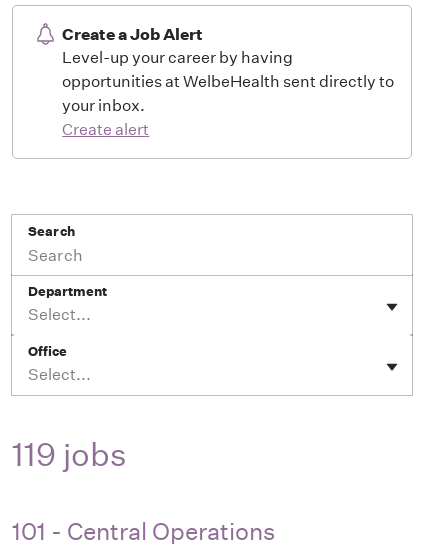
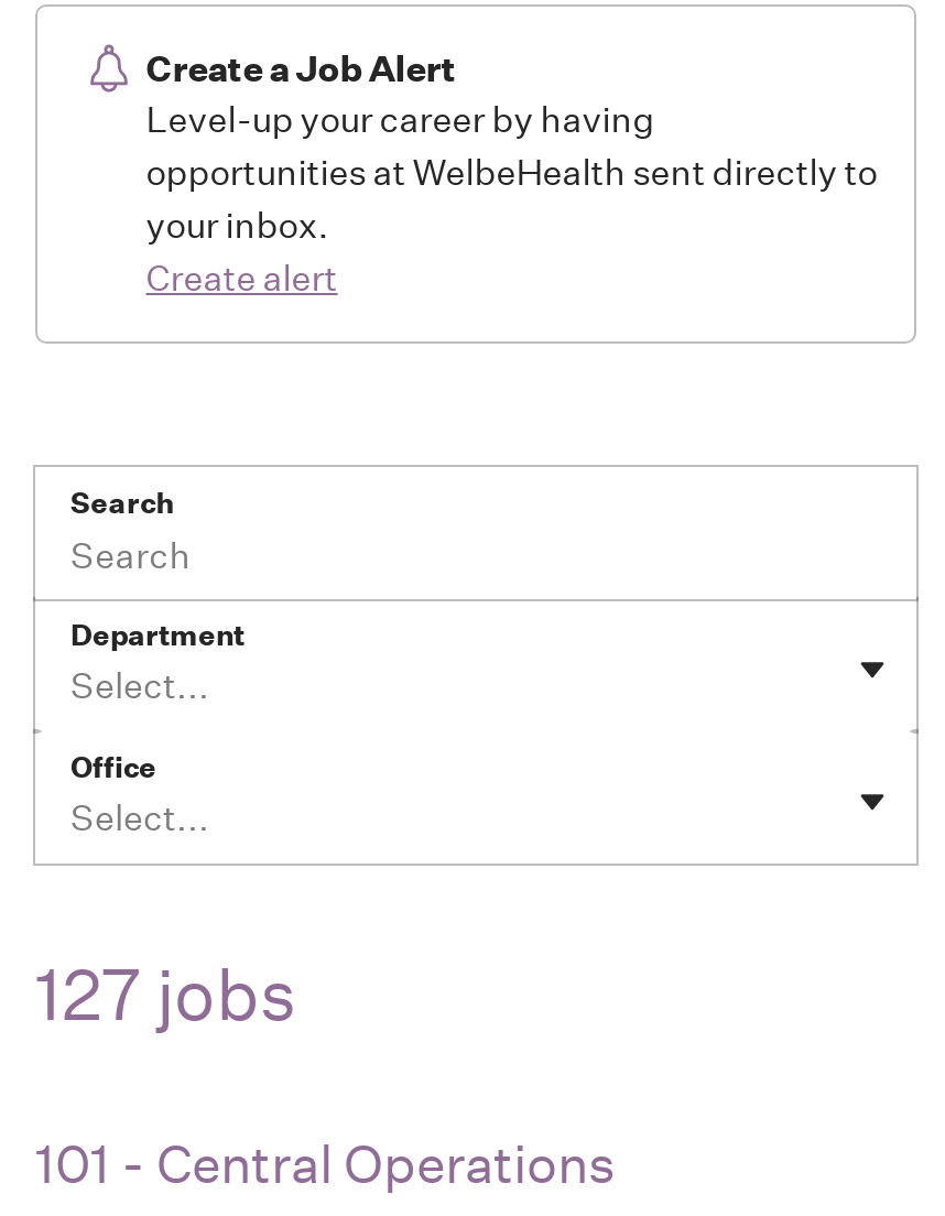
[12,435,127,474] 119 jobs -> [35,952,297,1038] 127 jobs

